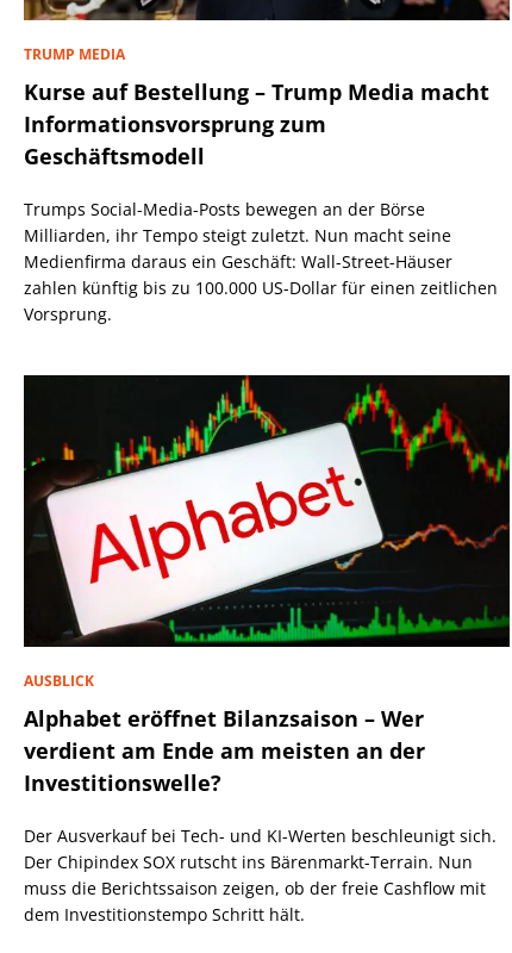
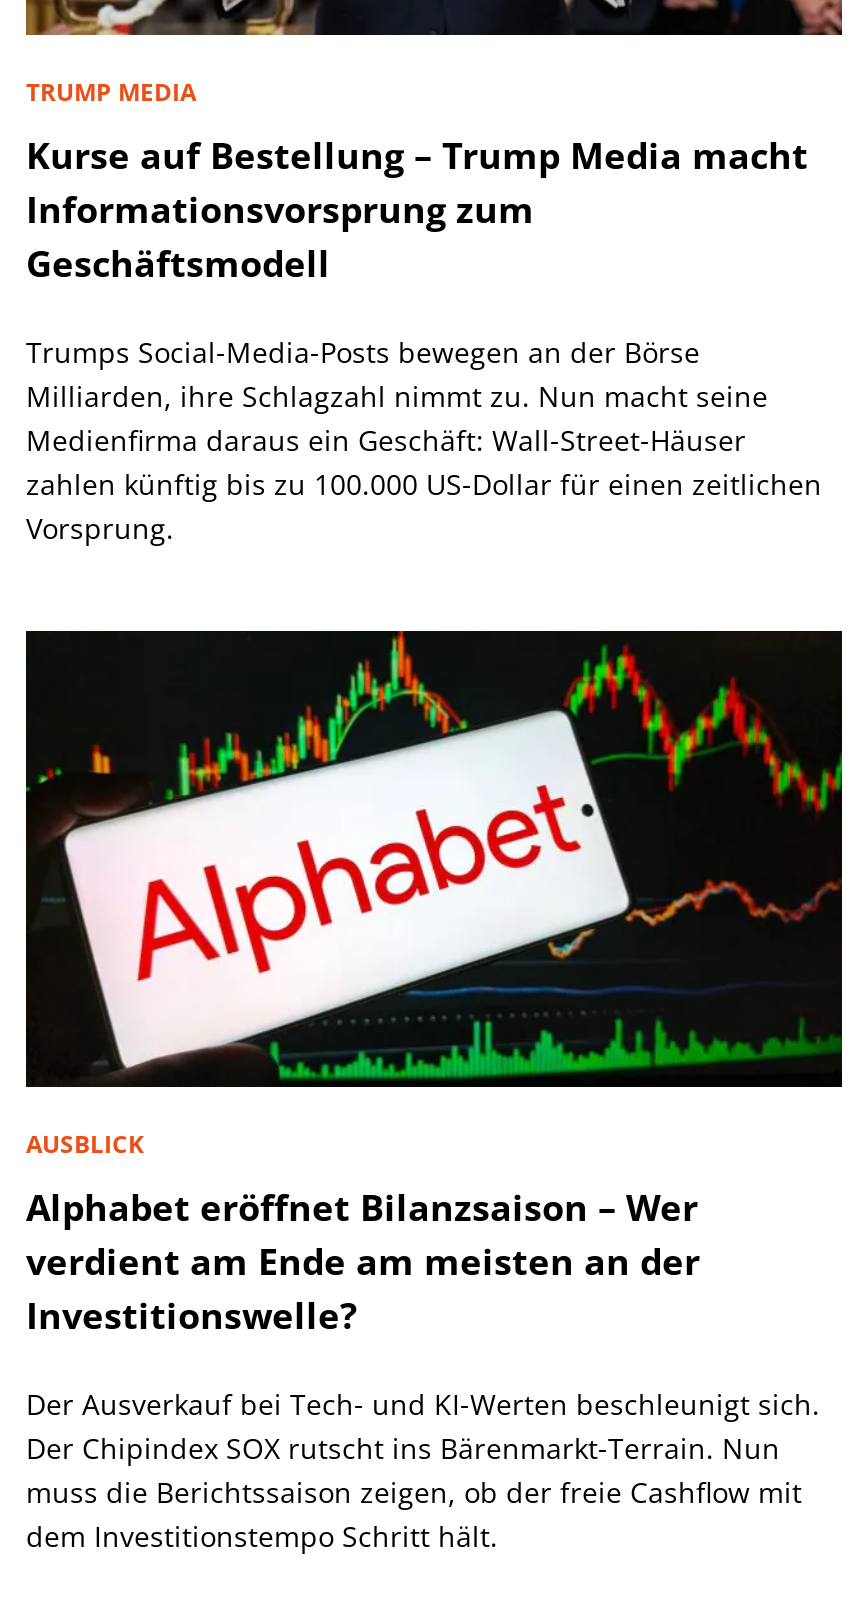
[24,224,451,247] Milliarden, ihr Tempo steigt zuletzt. Nun macht seine -> [26,376,768,414] Milliarden, ihre Schlagzahl nimmt zu. Nun macht seine

